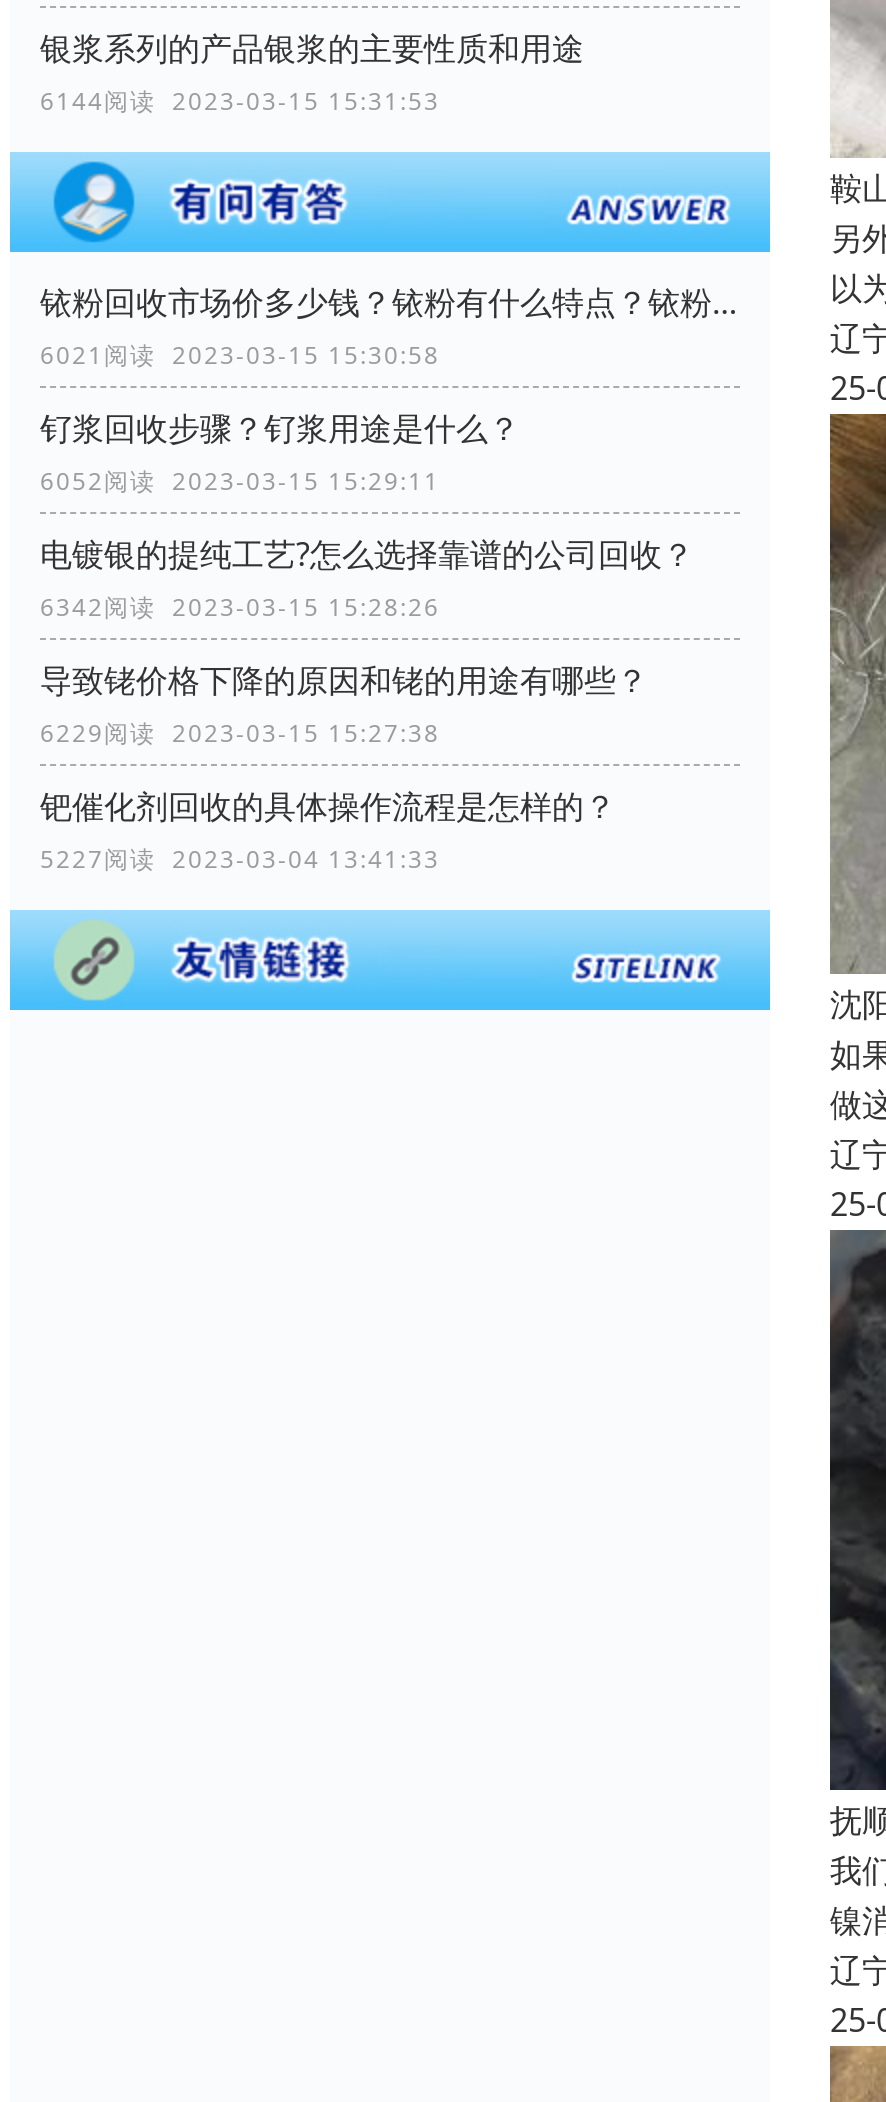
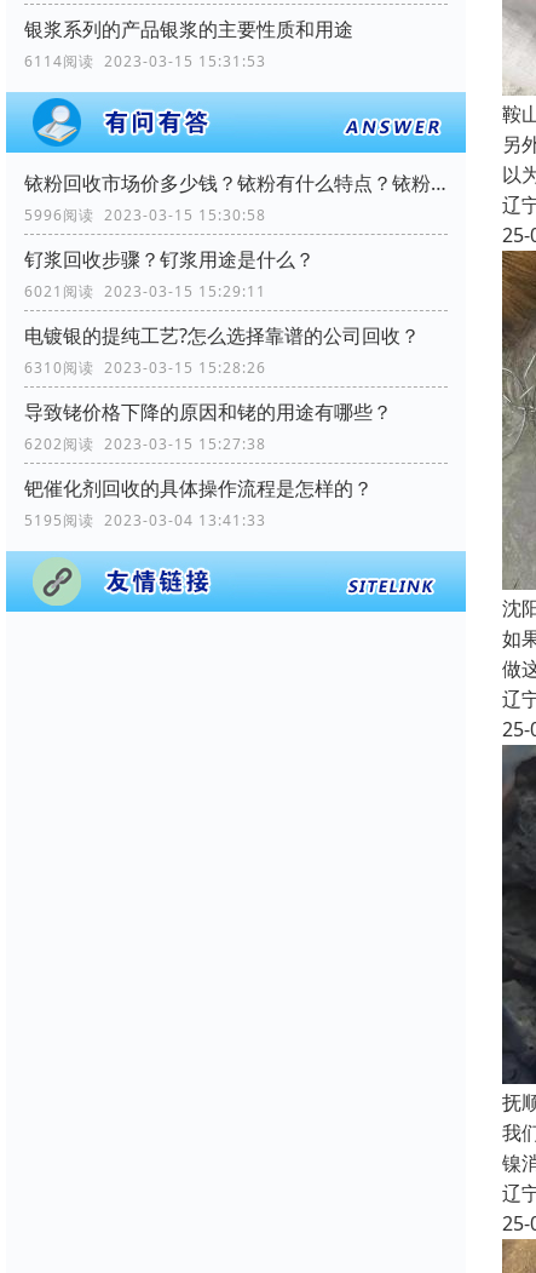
[40,84,440,118] 6144阅读 2023-03-15 15:31:53 -> [24,51,266,72] 6114阅读 2023-03-15 15:31:53
[40,338,440,372] 6021阅读 2023-03-15 15:30:58 -> [24,205,266,226] 5996阅读 2023-03-15 15:30:58
[40,464,440,498] 6052阅读 2023-03-15 15:29:11 -> [24,281,266,302] 6021阅读 2023-03-15 15:29:11
[40,590,440,624] 6342阅读 2023-03-15 15:28:26 -> [24,358,266,378] 6310阅读 2023-03-15 15:28:26
[40,716,440,750] 6229阅读 2023-03-15 15:27:38 -> [24,434,266,454] 6202阅读 2023-03-15 15:27:38
[40,842,440,876] 5227阅读 2023-03-04 13:41:33 -> [24,510,266,531] 5195阅读 2023-03-04 13:41:33

